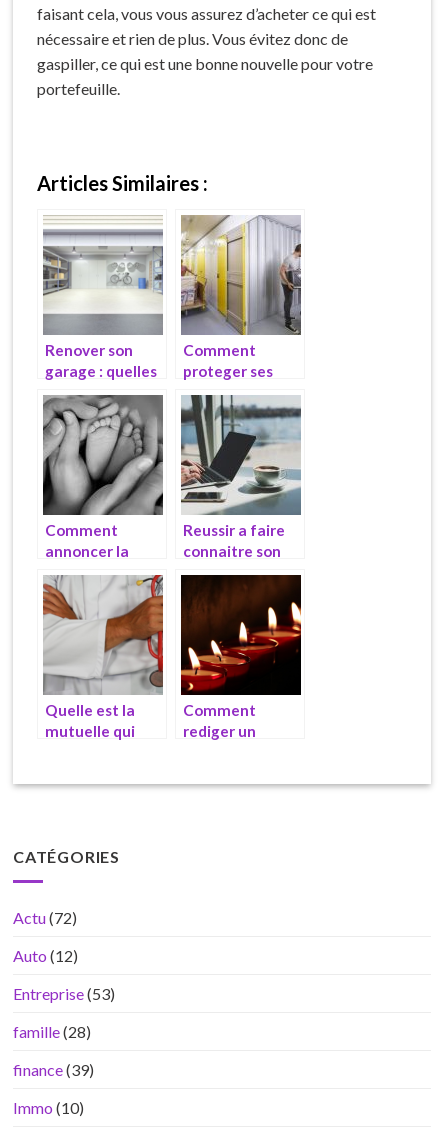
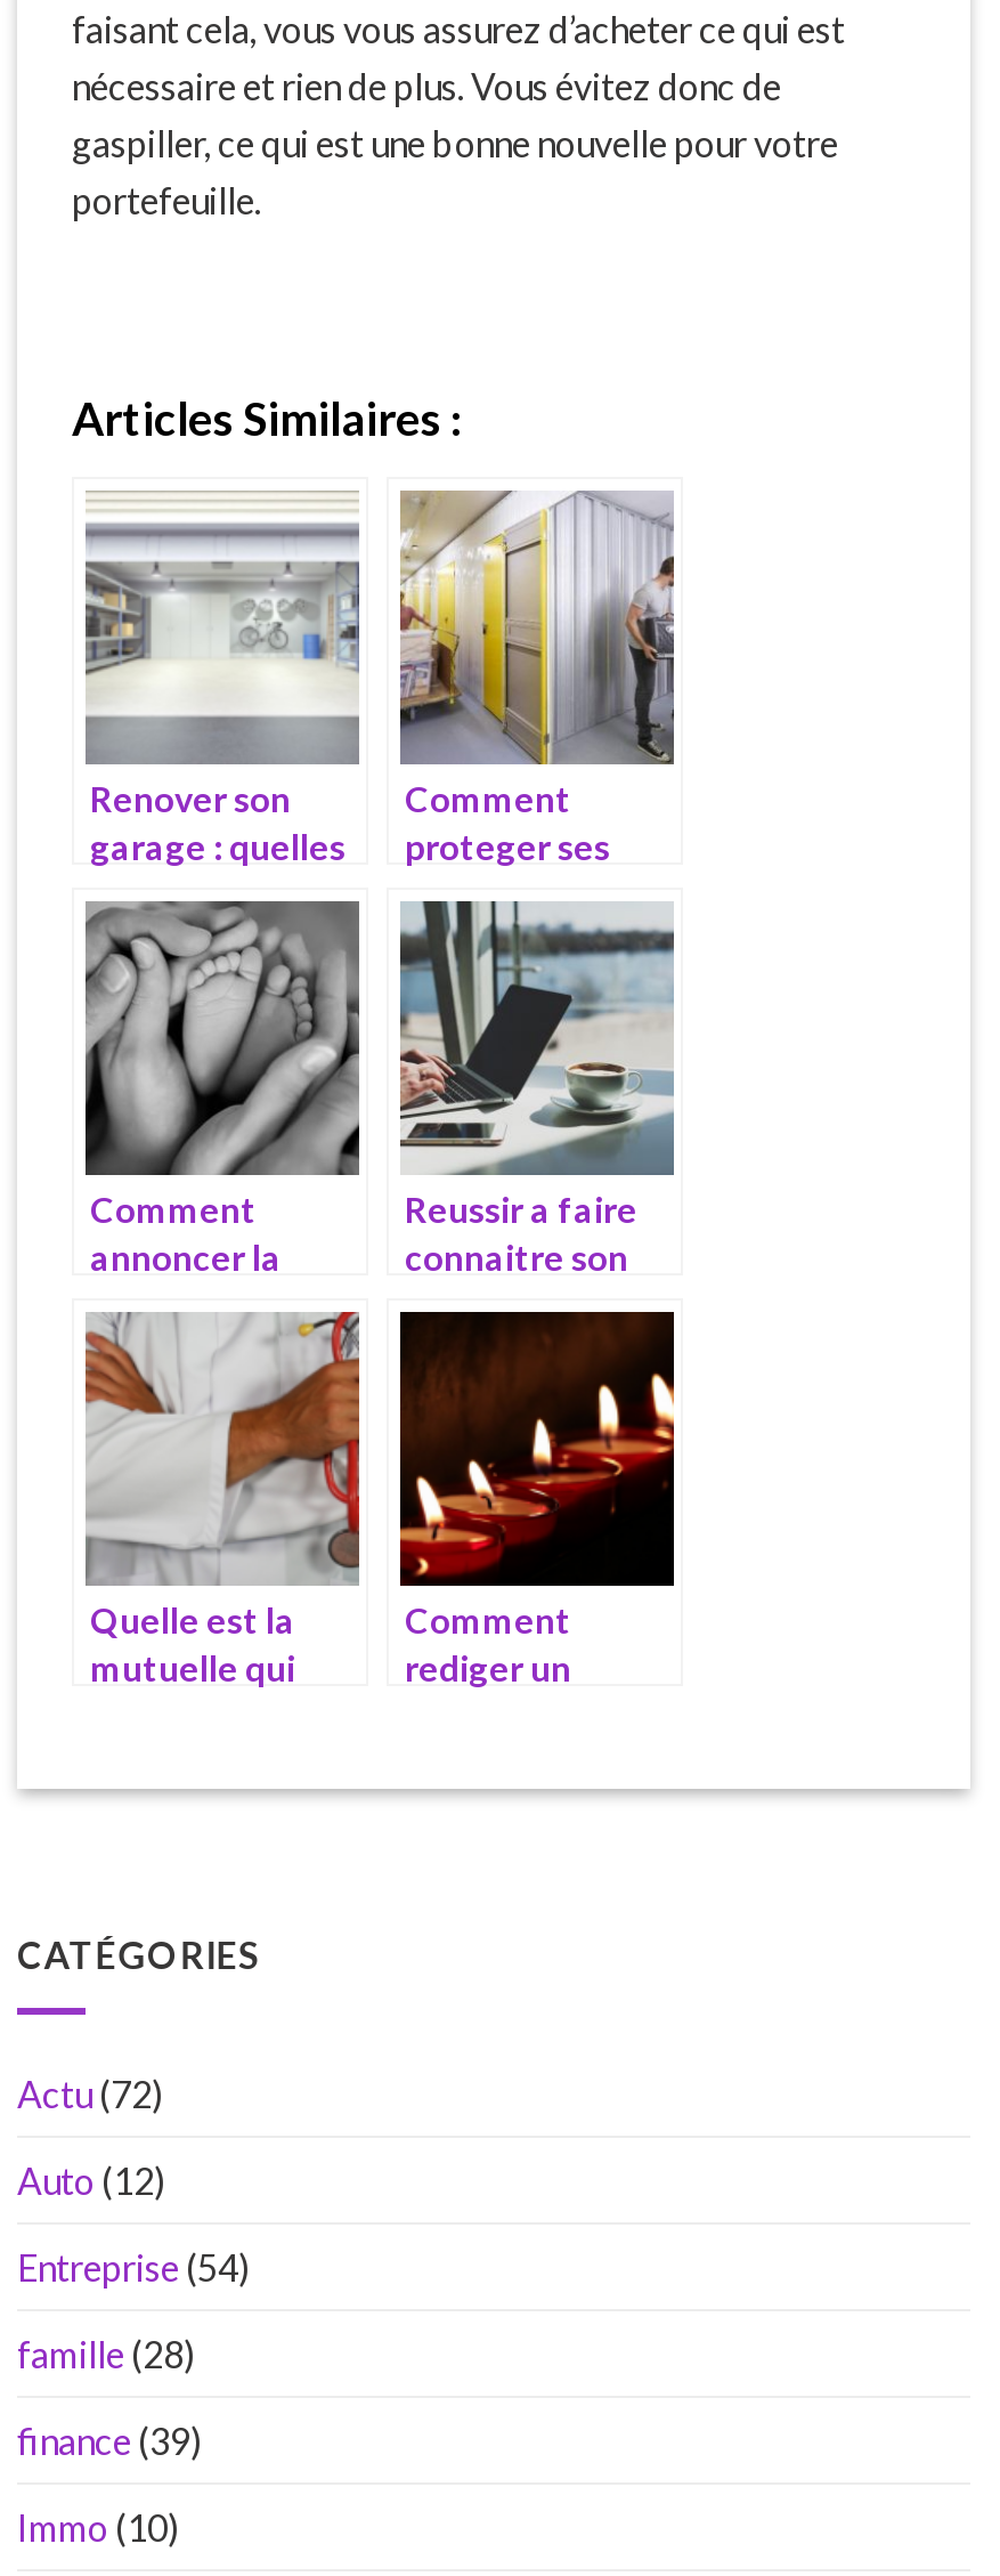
[13,984,115,1003] Entreprise (53) -> [17,2245,250,2288] Entreprise (54)

